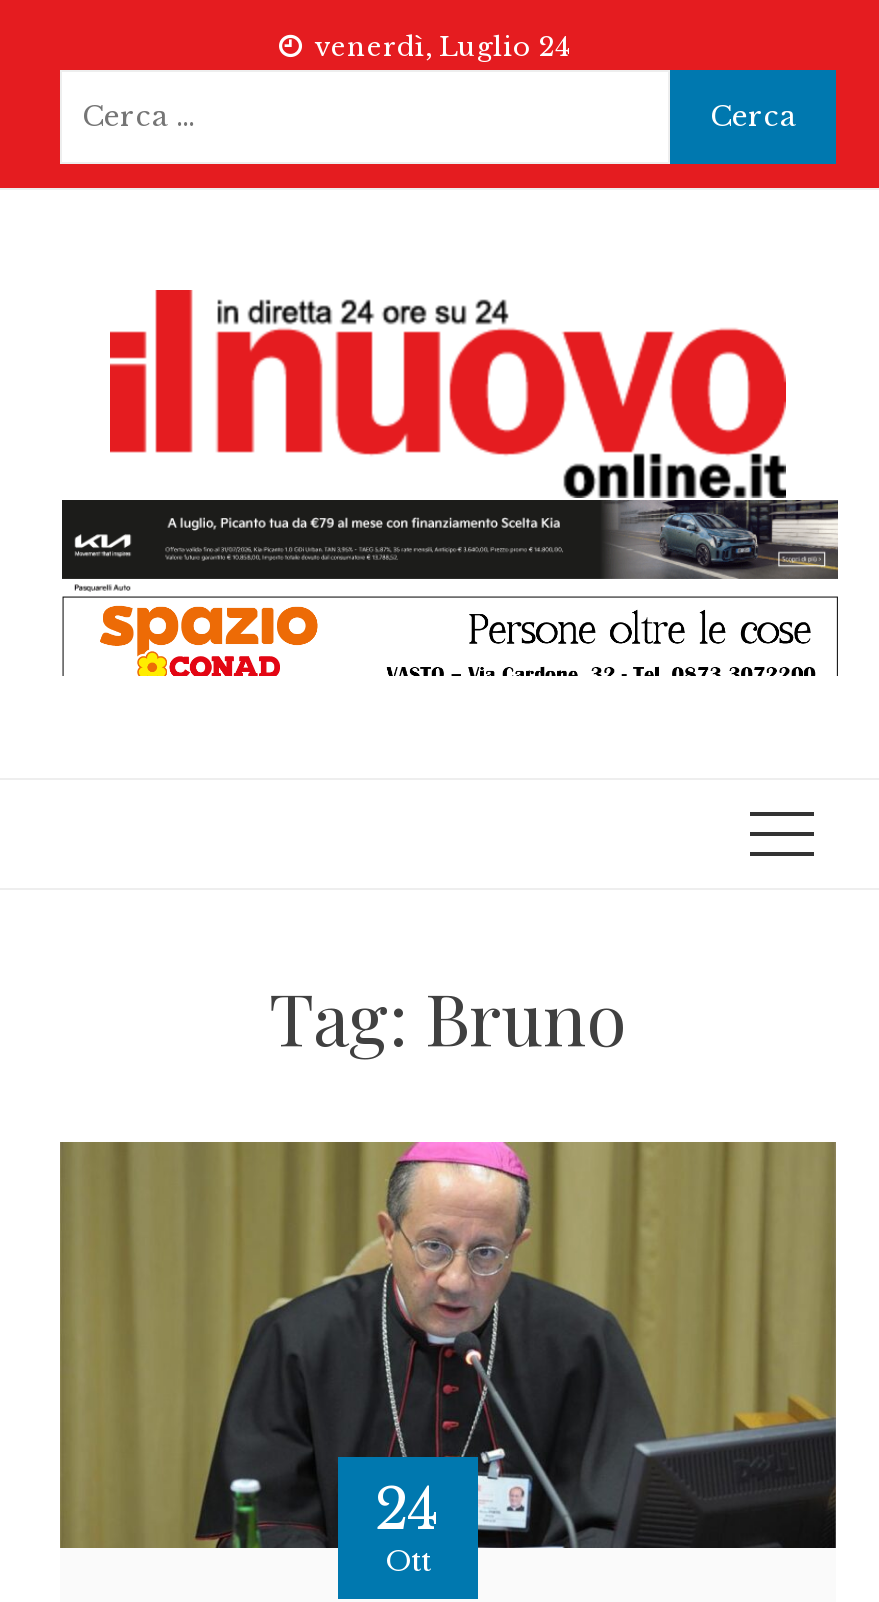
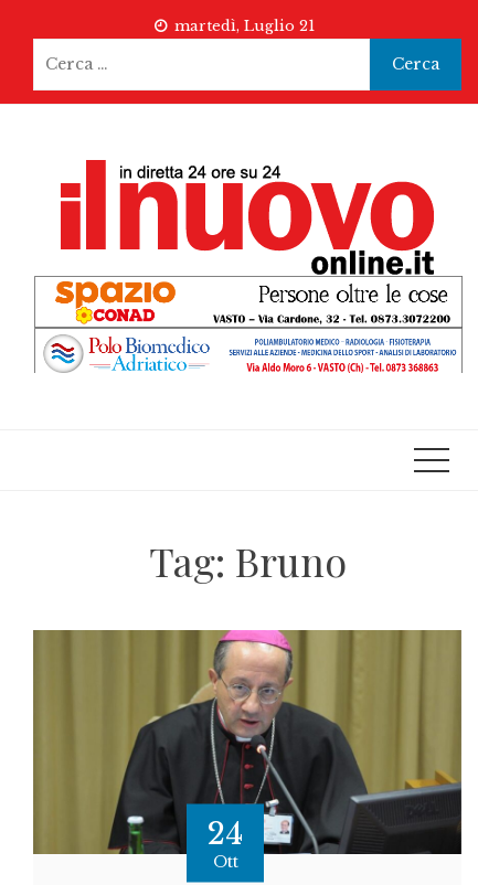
[315,30,569,64] venerdì, Luglio 24 -> [174,17,314,35] martedì, Luglio 21
[62,500,838,678] [image] -> [33,275,464,373] [image]

